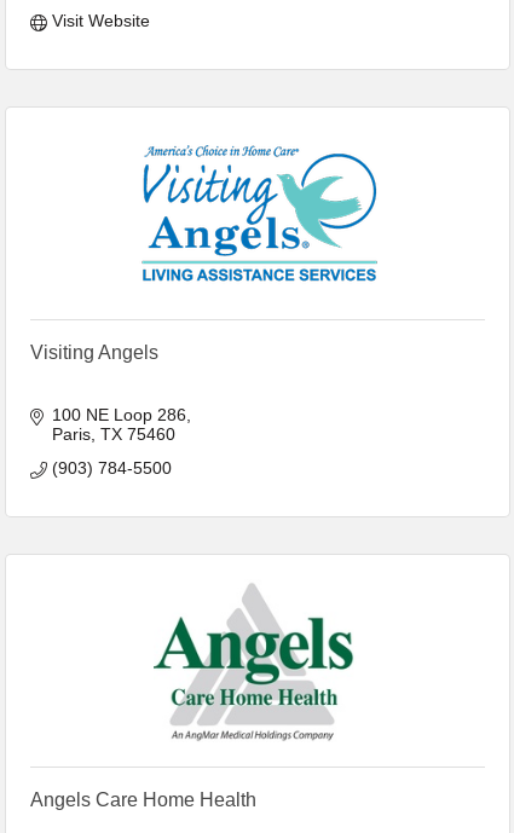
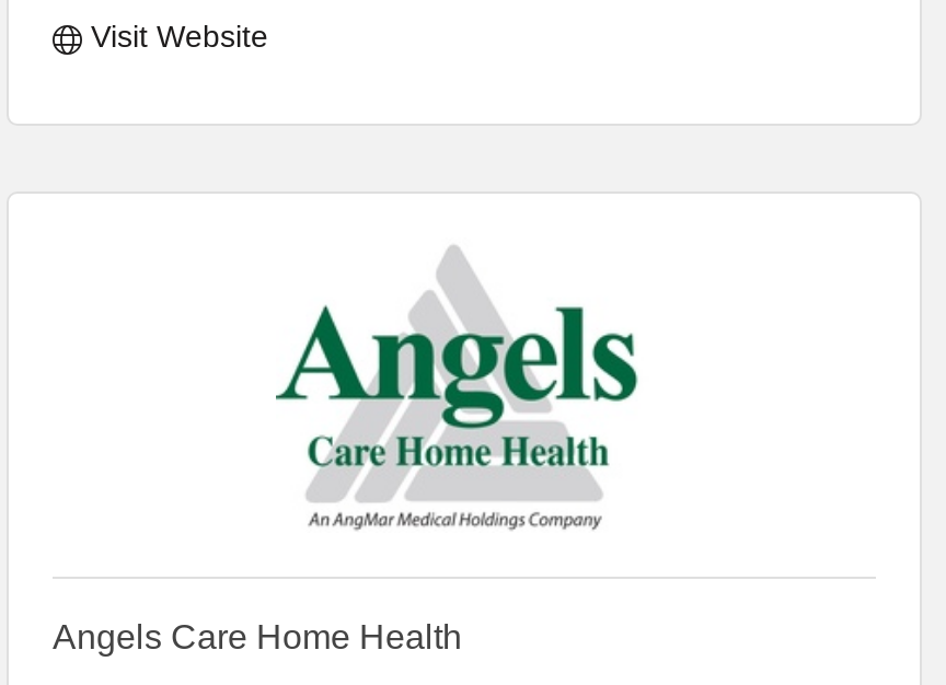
[142,144,379,283] [image] -> none
[30,342,186,477] Visiting Angels | 100 NE Loop 286 | Paris TX 75460 | (903) 784-5500 -> none

